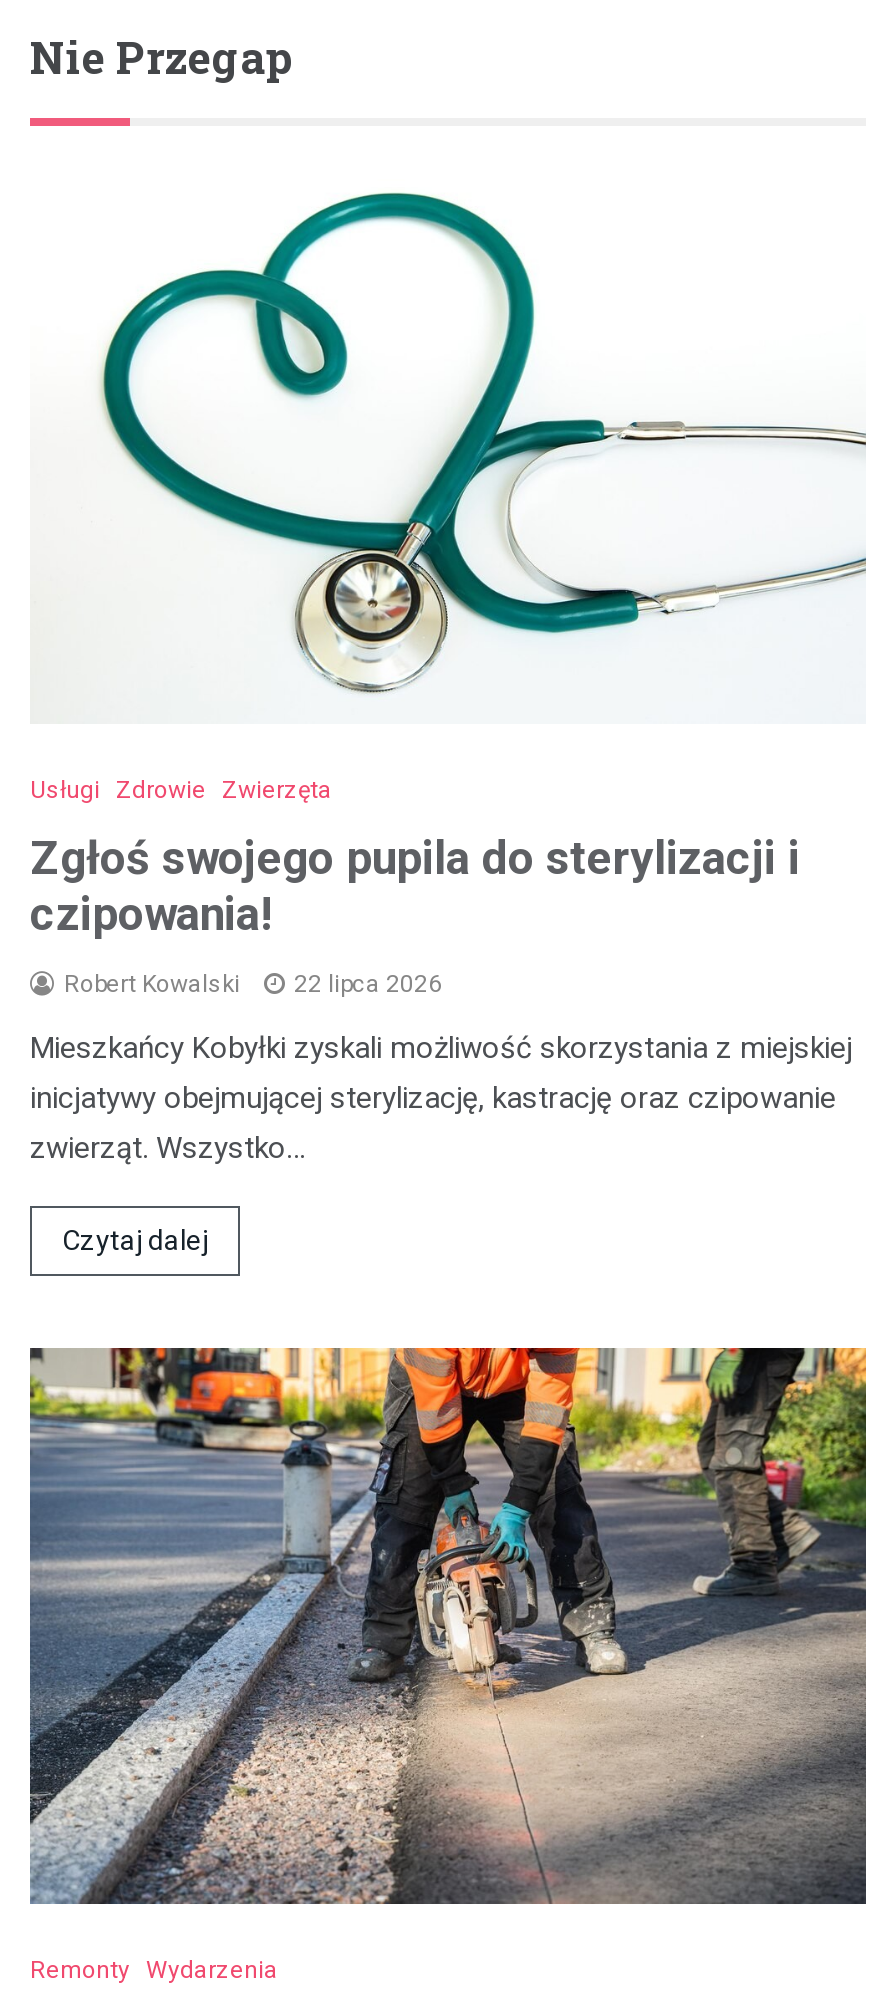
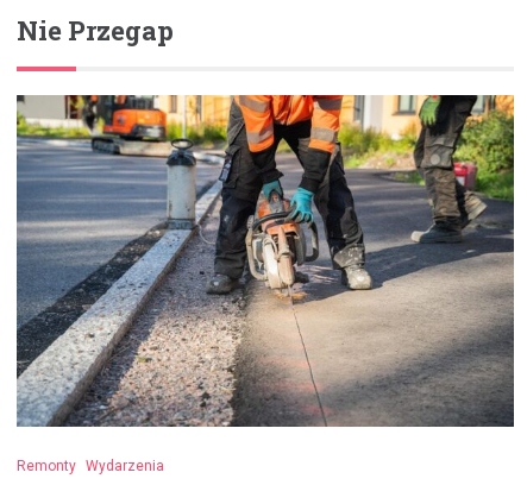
[98,191,866,695] [image] -> none
[30,776,852,1256] Usługi Zdrowie Zwierzęta | Zgłoś swojego pupila do sterylizacji i | czipowania! | Robert Kowalski | 22 lipca 2026 | Mieszkańcy Kobyłki zyskali możliwość skorzystania z miejskiej | inicjatywy obejmującej sterylizację, kastrację oraz czipowanie | zwierząt. Wszystko… | Czytaj dalej -> none

